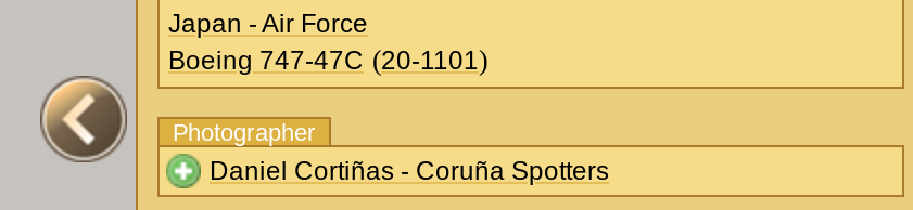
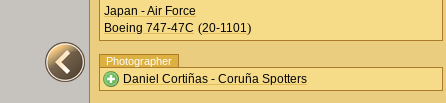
[40,74,127,178] [image] -> [45,35,85,83] [image]

